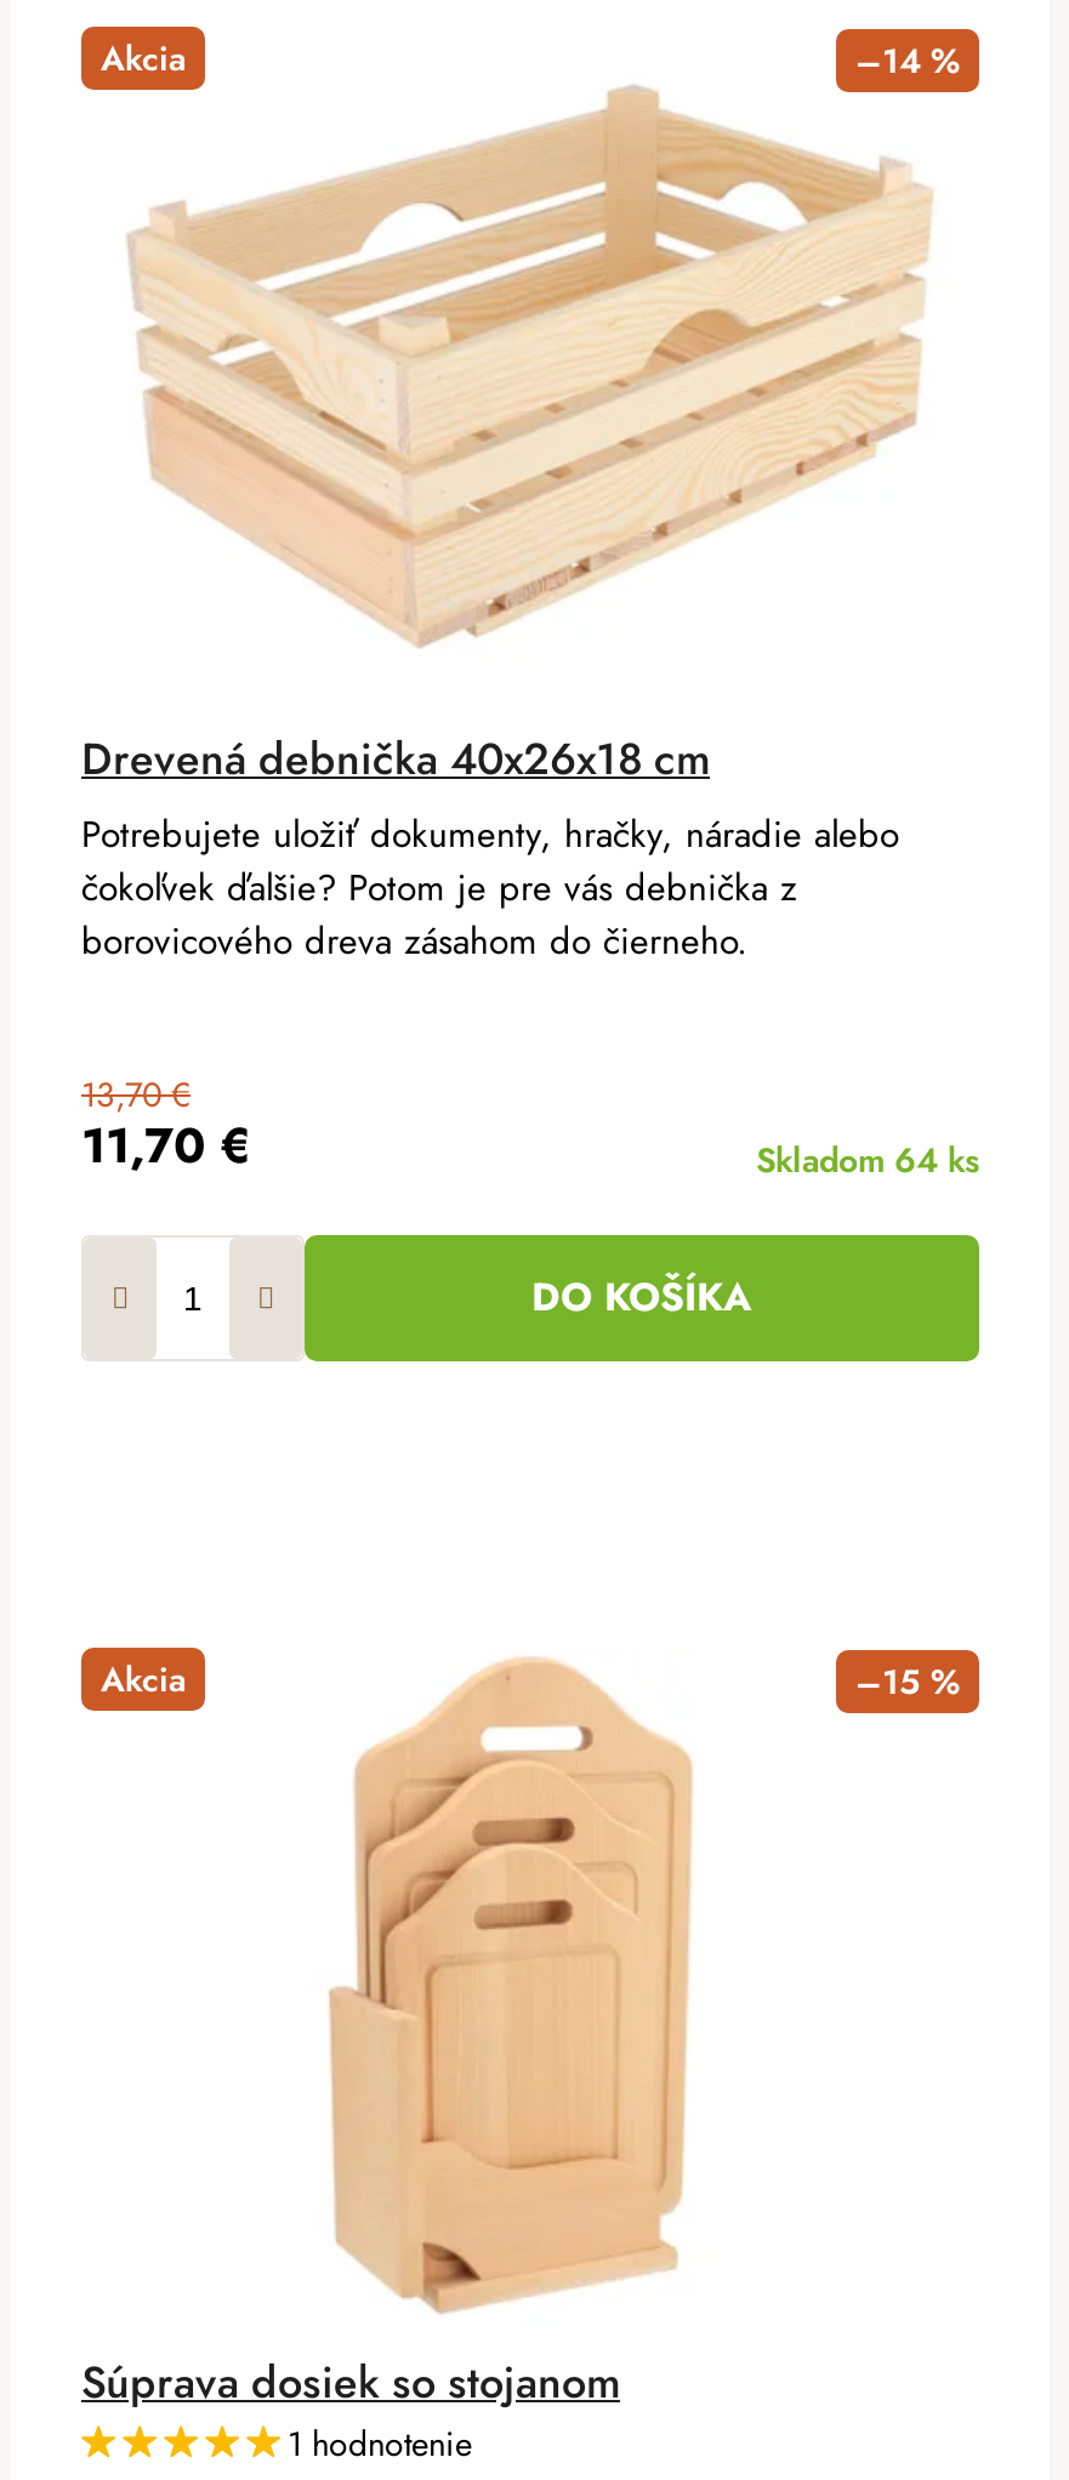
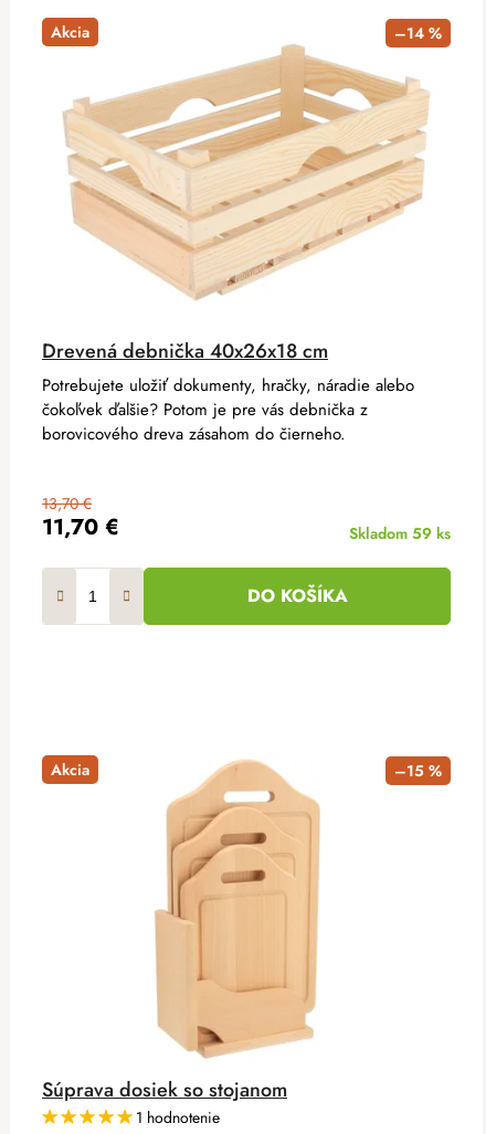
[756,1137,979,1185] Skladom 64 ks -> [349,523,451,545] Skladom 59 ks

